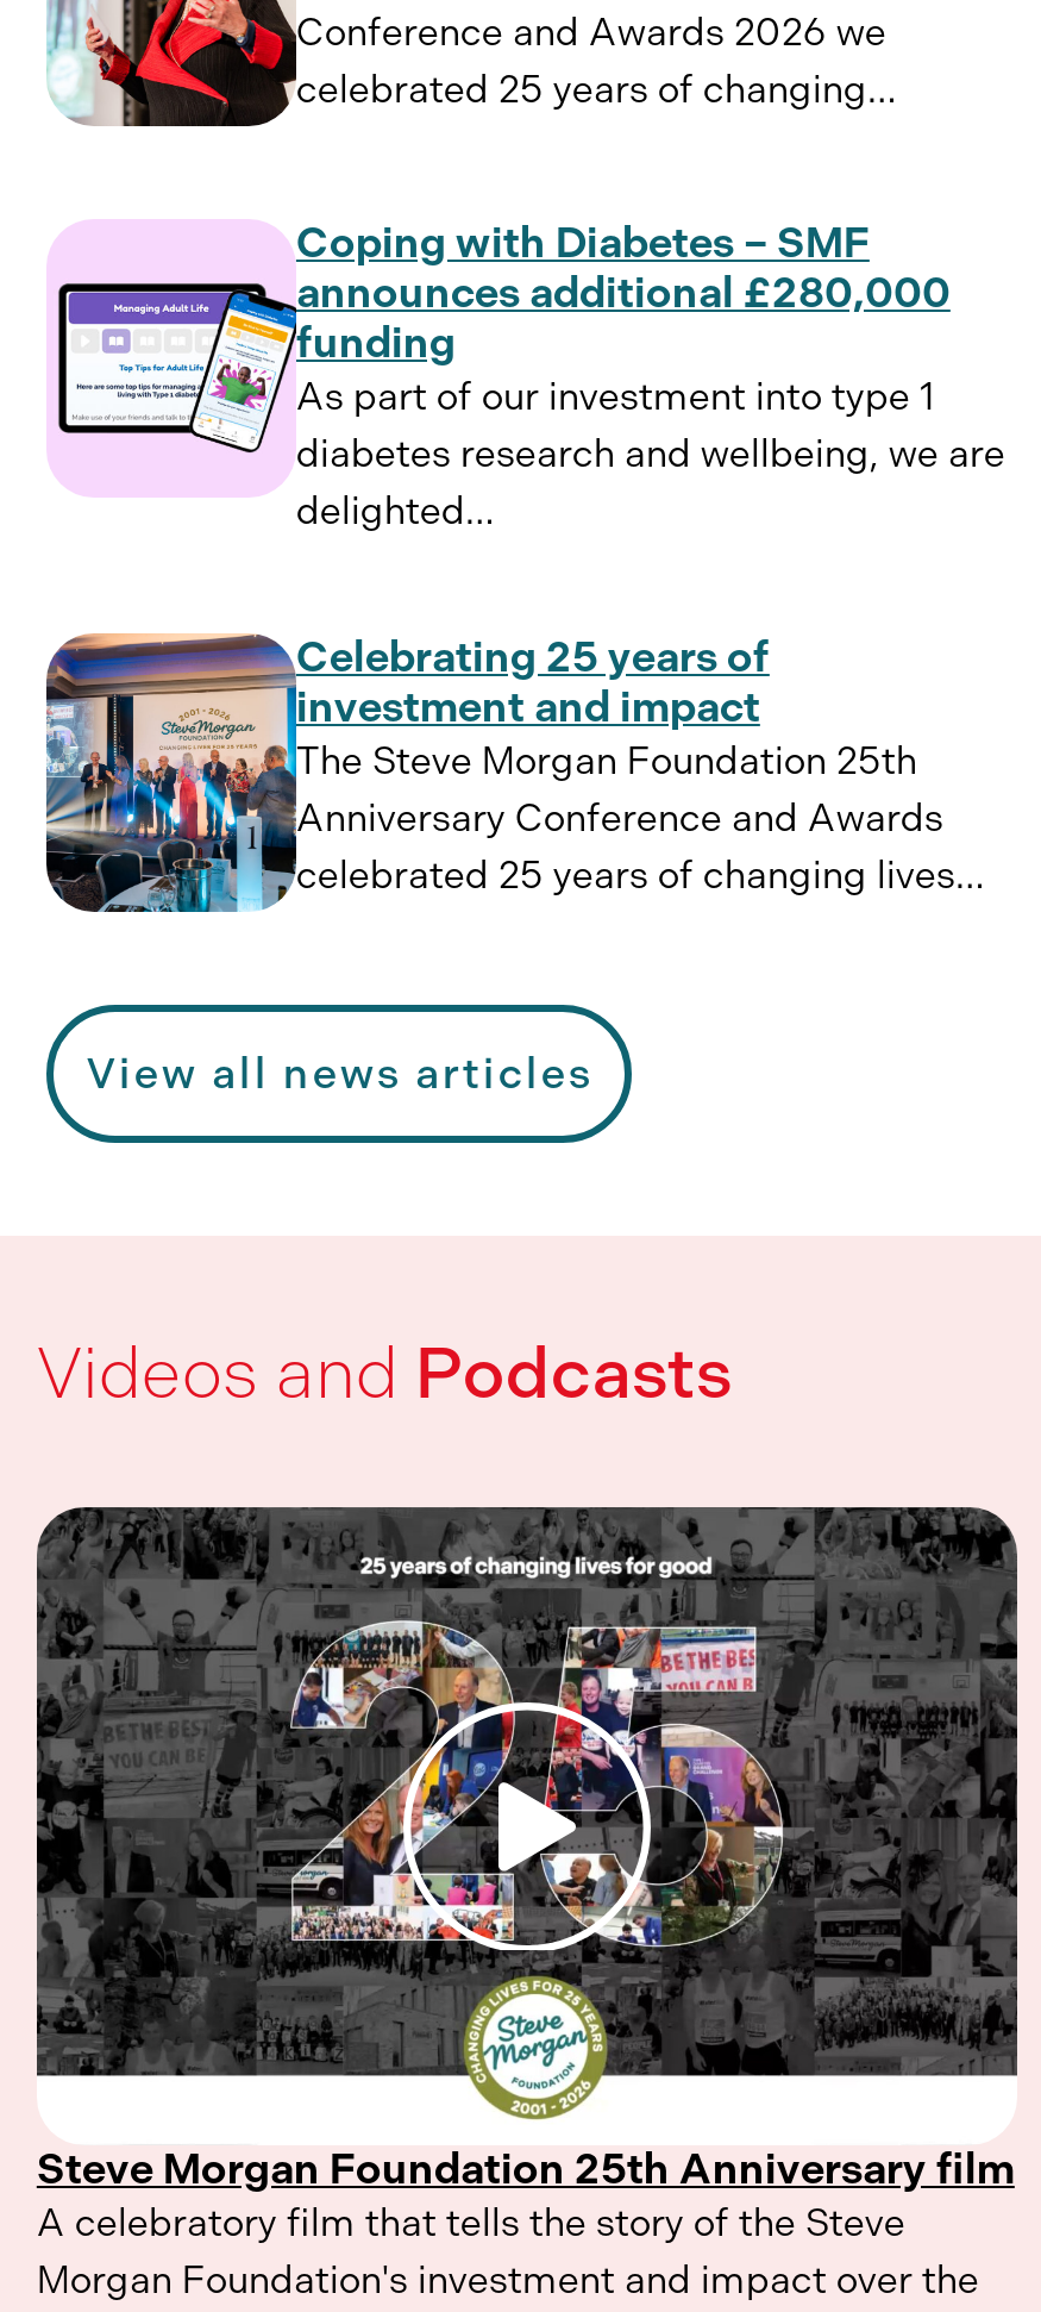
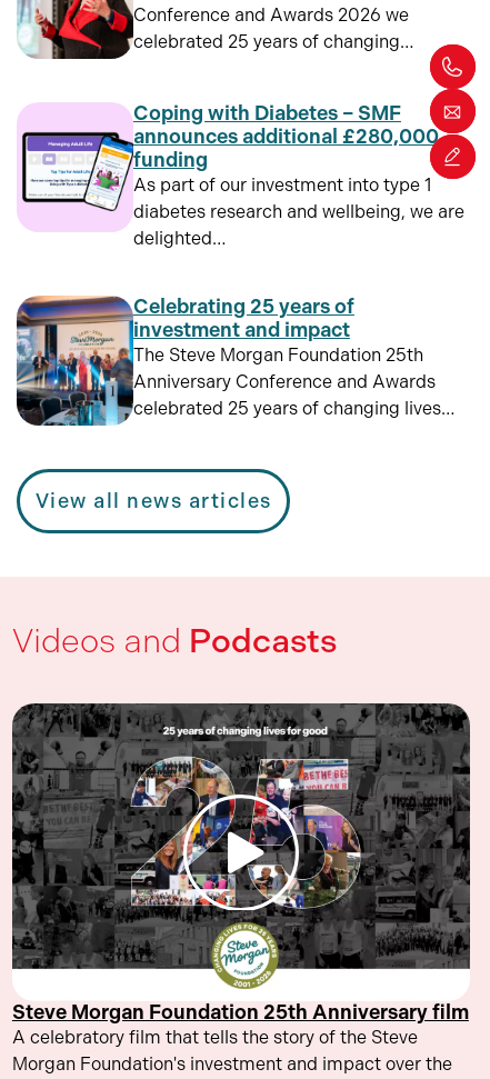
none -> [429,43,477,180] [image]

